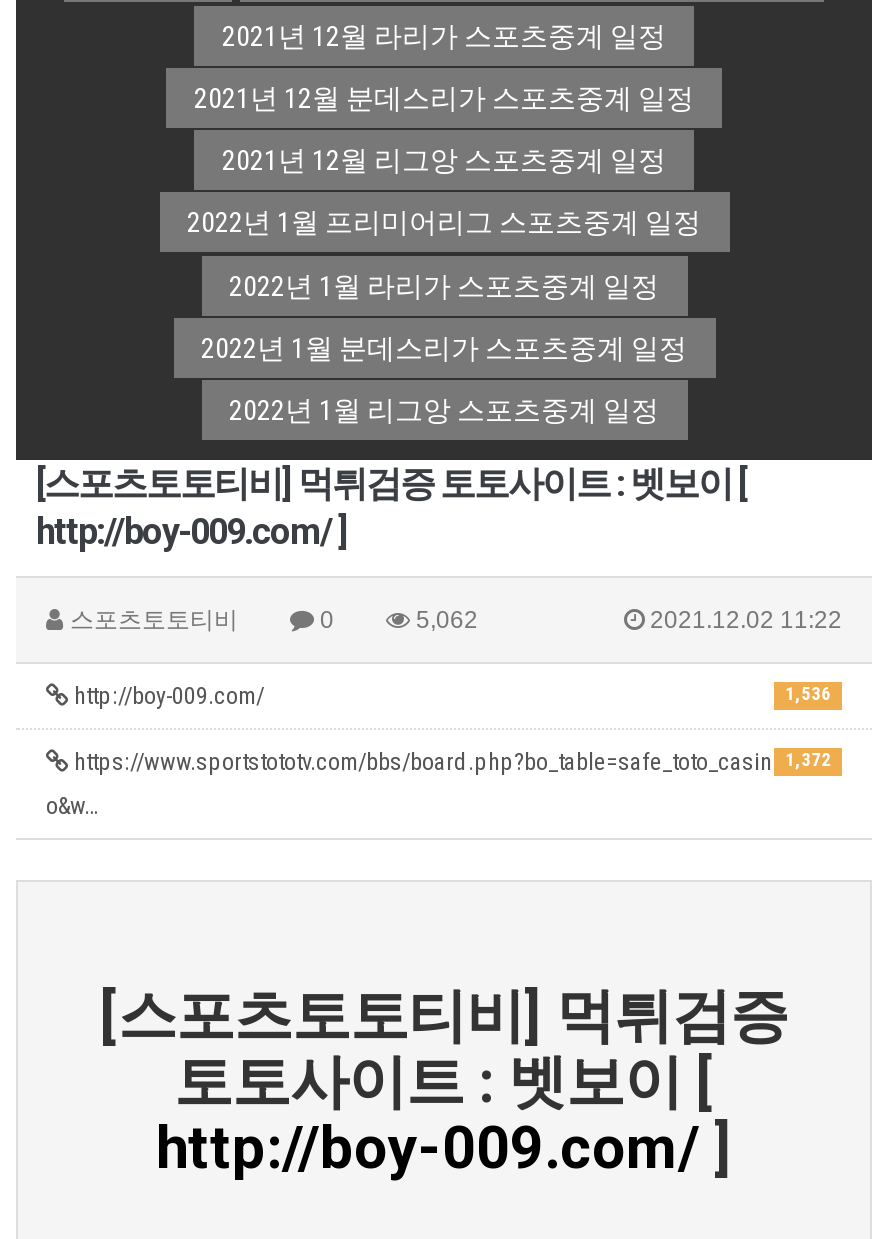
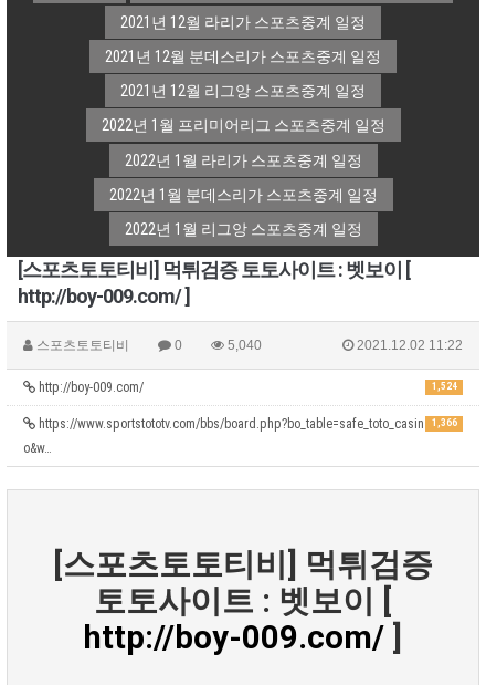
[410,607,478,635] 5,062 -> [224,338,262,353] 5,040
[785,684,831,704] 1,536 -> [431,381,457,392] 1,524
[68,749,831,777] https://www.sportstototv.com/bbs/board.php?bo_table=safe_toto_casin 1,372 -> [35,416,457,432] https://www.sportstototv.com/bbs/board.php?bo_table=safe_toto_casin 1,366

